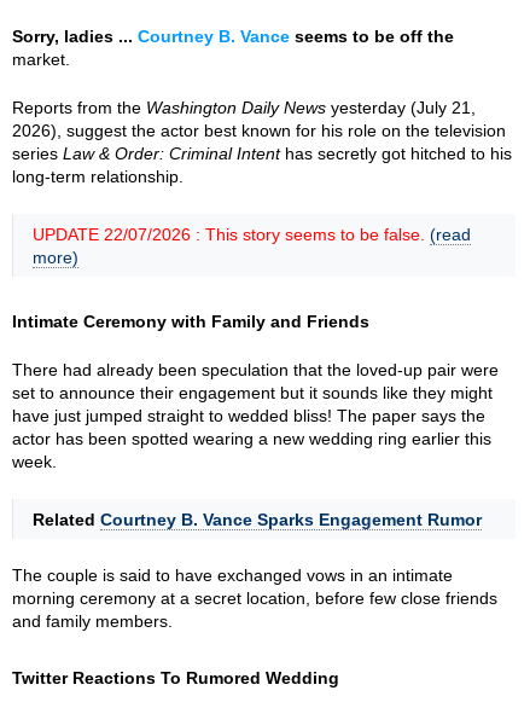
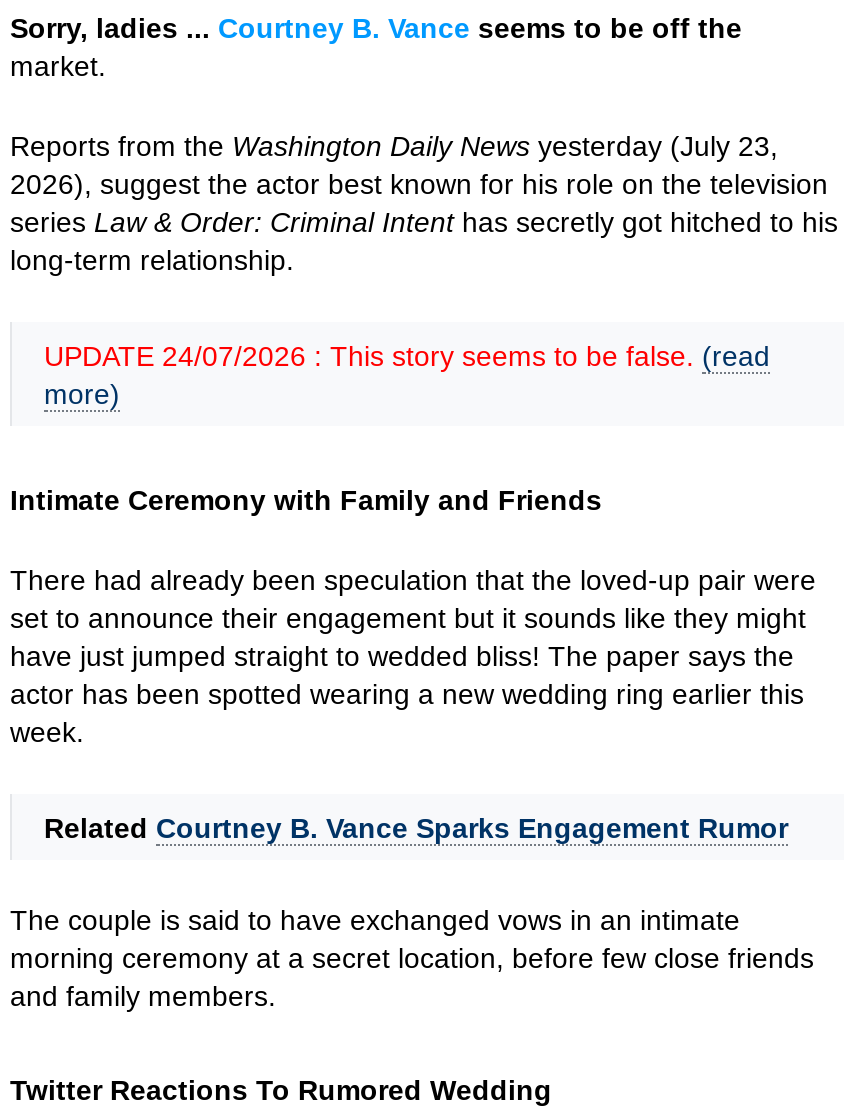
[12,98,476,117] Reports from the Washington Daily News yesterday (July 21, -> [10,130,778,162] Reports from the Washington Daily News yesterday (July 23,
[33,225,471,244] UPDATE 22/07/2026 : This story seems to be false. (read -> [44,340,770,372] UPDATE 24/07/2026 : This story seems to be false. (read

